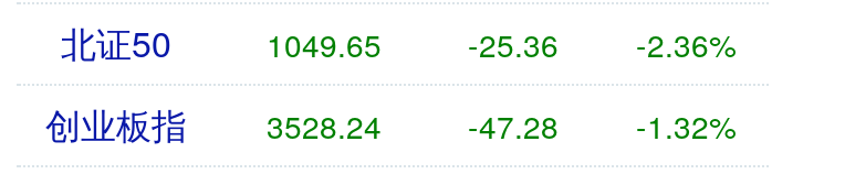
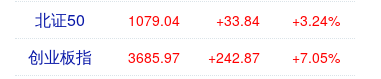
[267,23,382,67] 1049.65 -> [128,10,180,30] 1079.04
[468,23,559,67] -25.36 -> [216,10,260,30] +33.84
[636,23,736,67] -2.36% -> [292,10,340,30] +3.24%
[267,104,382,148] 3528.24 -> [128,47,180,67] 3685.97
[468,104,559,148] -47.28 -> [208,47,260,67] +242.87
[636,104,736,148] -1.32% -> [292,47,340,67] +7.05%

